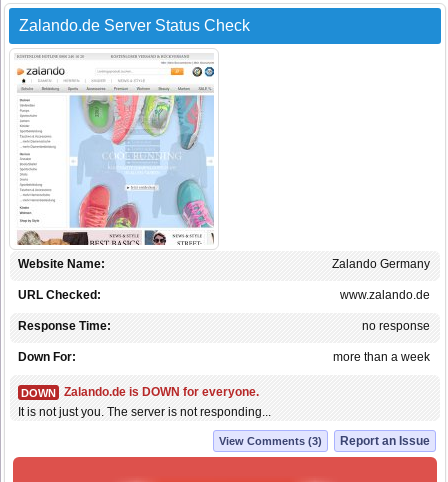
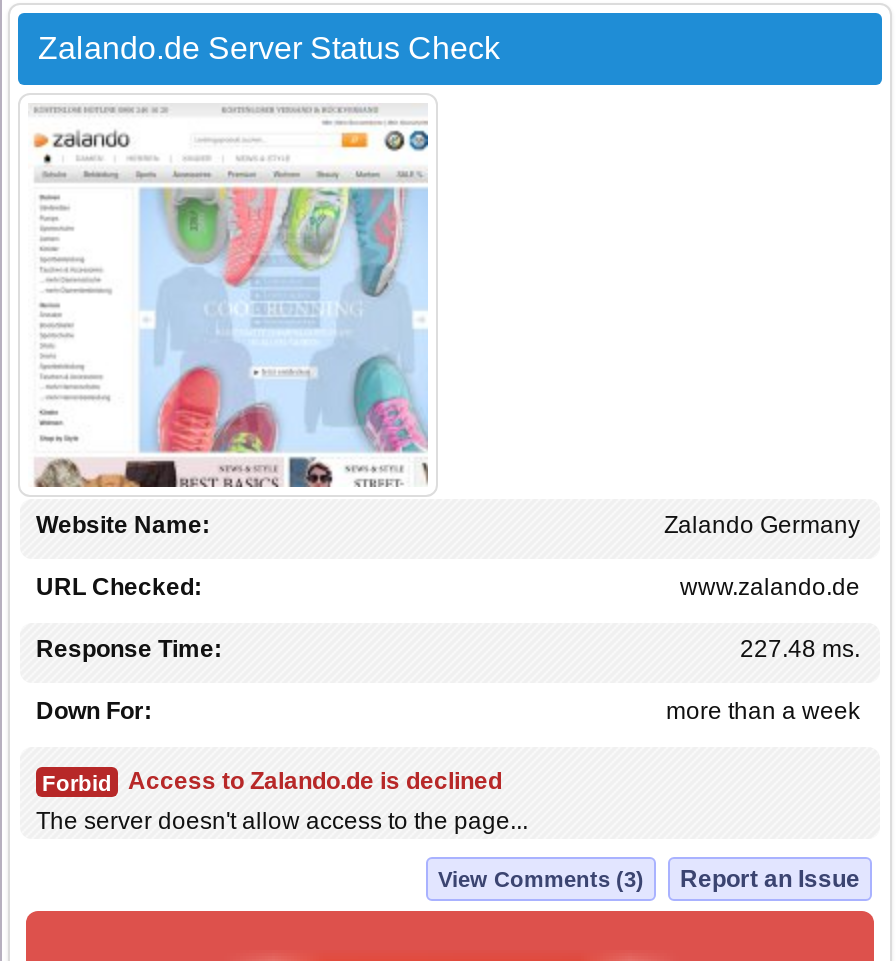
[362,319,430,333] no response -> [740,636,860,664] 227.48 ms.
[18,385,271,419] DOWN | Zalando.de is DOWN for everyone. | It is not just you. The server is not responding... -> [36,768,528,836] Forbid | Access to Zalando.de is declined | The server doesn't allow access to the page...

